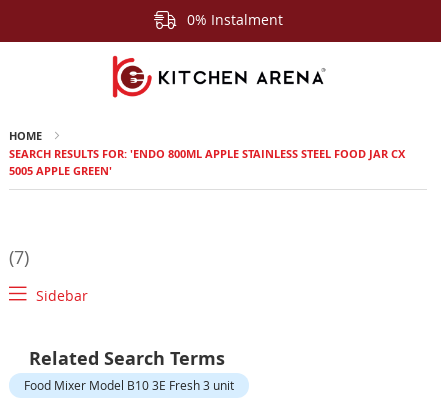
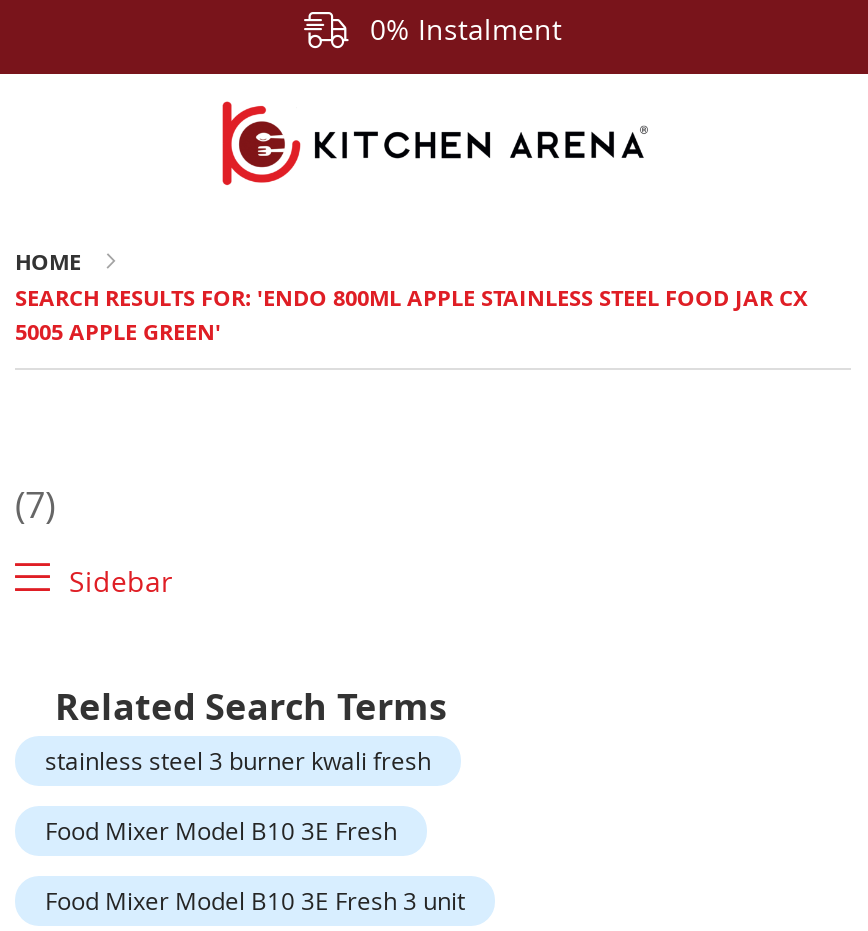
none -> [45,744,431,846] stainless steel 3 burner kwali fresh | Food Mixer Model B10 3E Fresh

